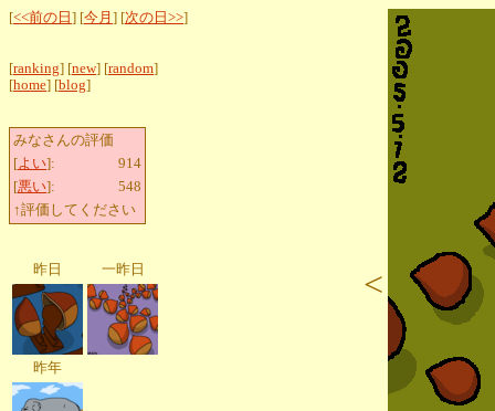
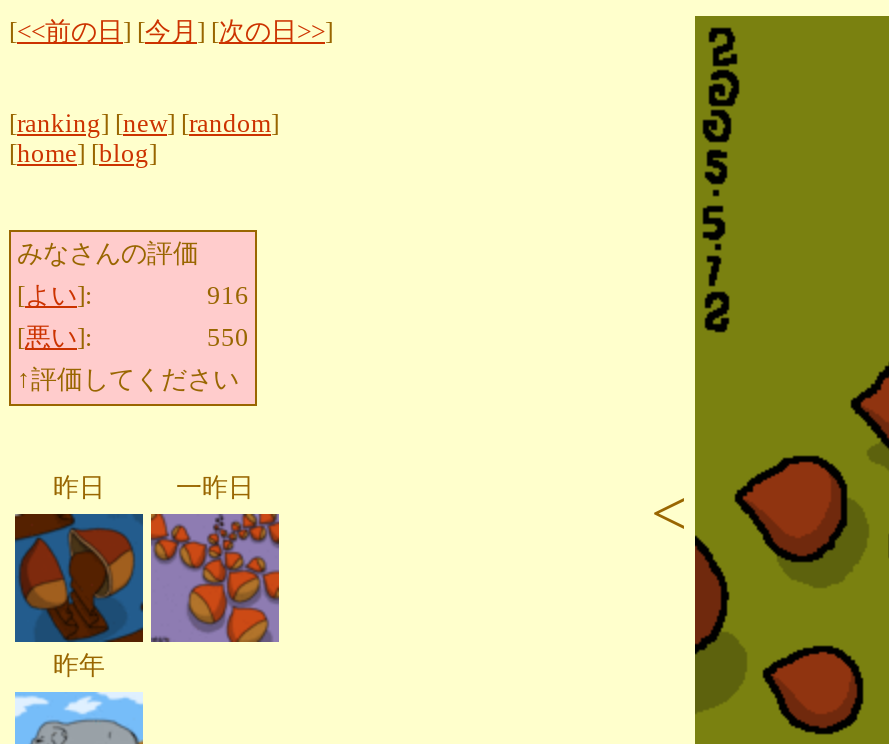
[118,156,141,171] 914 -> [207,282,249,310] 916
[118,179,141,194] 548 -> [207,324,249,352] 550

